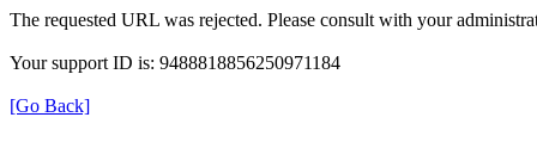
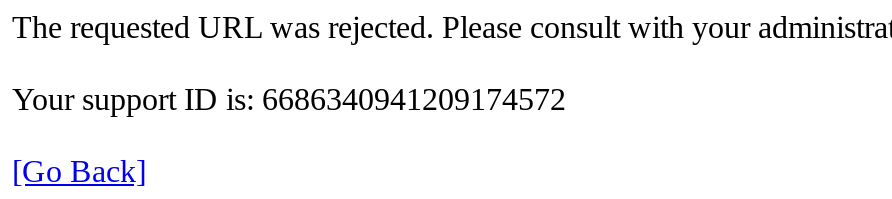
[10,53,340,73] Your support ID is: 9488818856250971184 -> [12,82,566,116] Your support ID is: 6686340941209174572

